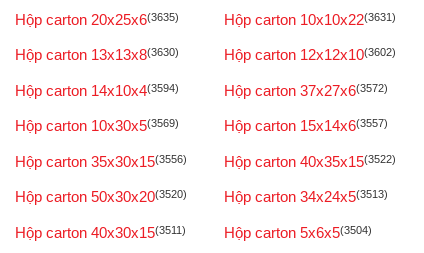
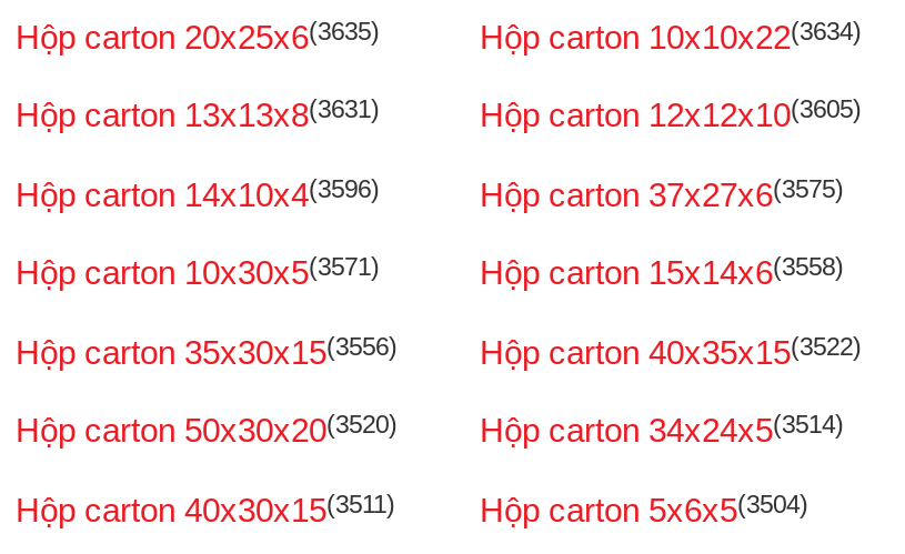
[224,11,396,28] Hộp carton 10x10x22(3631) -> [480,17,862,55] Hộp carton 10x10x22(3634)
[15,46,179,63] Hộp carton 13x13x8(3630) -> [16,96,380,134] Hộp carton 13x13x8(3631)
[224,46,396,63] Hộp carton 12x12x10(3602) -> [480,96,862,134] Hộp carton 12x12x10(3605)
[15,82,179,99] Hộp carton 14x10x4(3594) -> [16,175,380,213] Hộp carton 14x10x4(3596)
[224,82,388,99] Hộp carton 37x27x6(3572) -> [480,175,844,213] Hộp carton 37x27x6(3575)
[15,117,179,134] Hộp carton 10x30x5(3569) -> [16,254,380,292] Hộp carton 10x30x5(3571)
[224,117,388,134] Hộp carton 15x14x6(3557) -> [480,254,844,292] Hộp carton 15x14x6(3558)
[224,188,388,205] Hộp carton 34x24x5(3513) -> [480,411,844,449] Hộp carton 34x24x5(3514)

